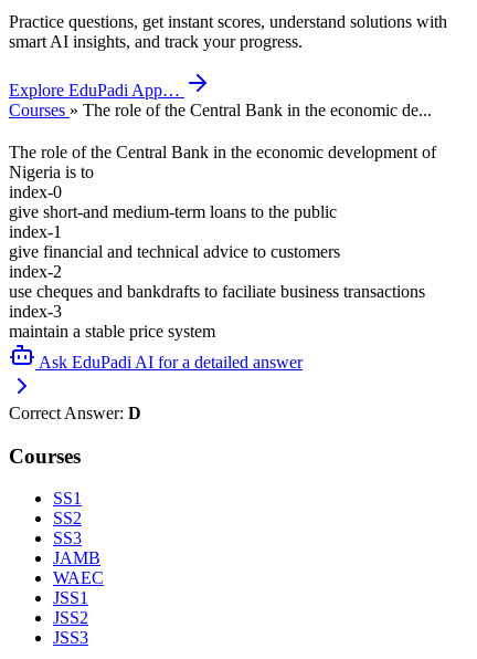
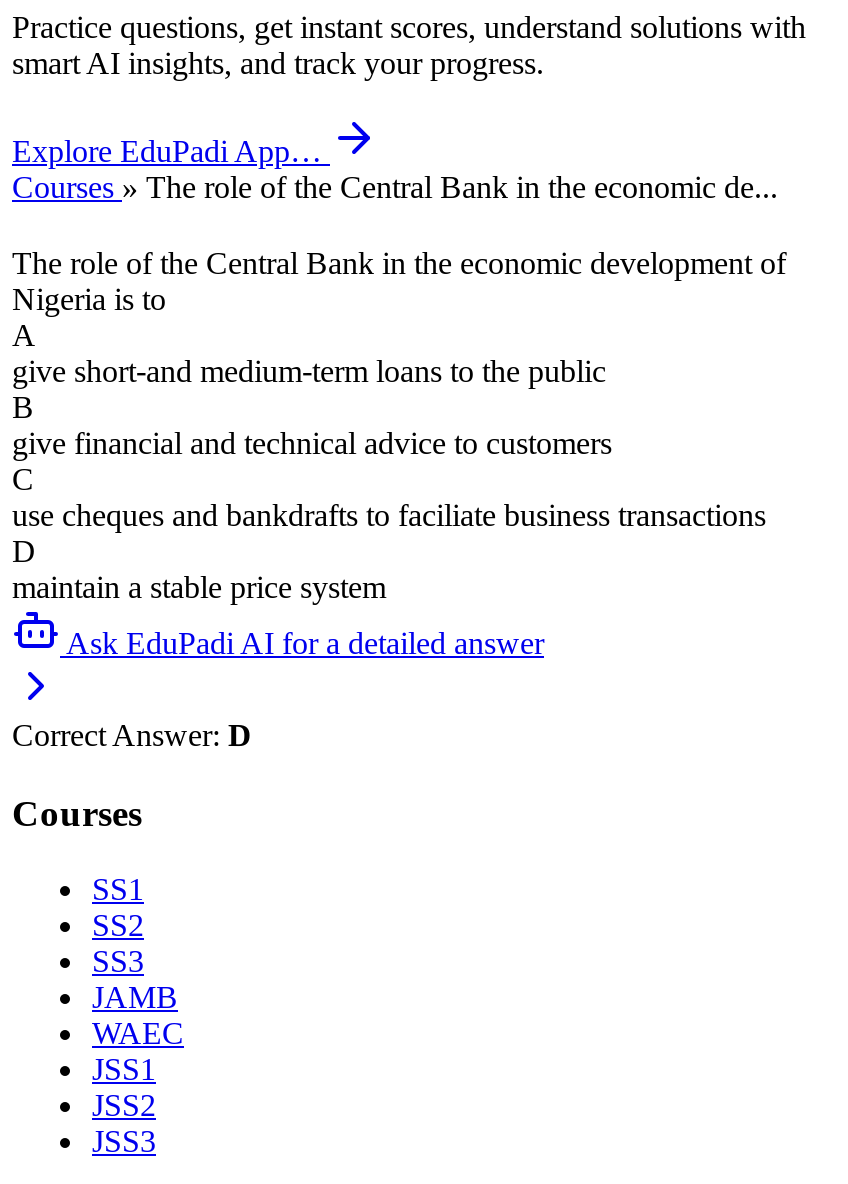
[9,182,62,201] index-0 -> [12,318,36,352] A
[9,222,62,241] index-1 -> [12,390,34,424] B
[9,262,62,281] index-2 -> [12,462,34,496] C
[9,302,62,321] index-3 -> [12,534,36,568] D

